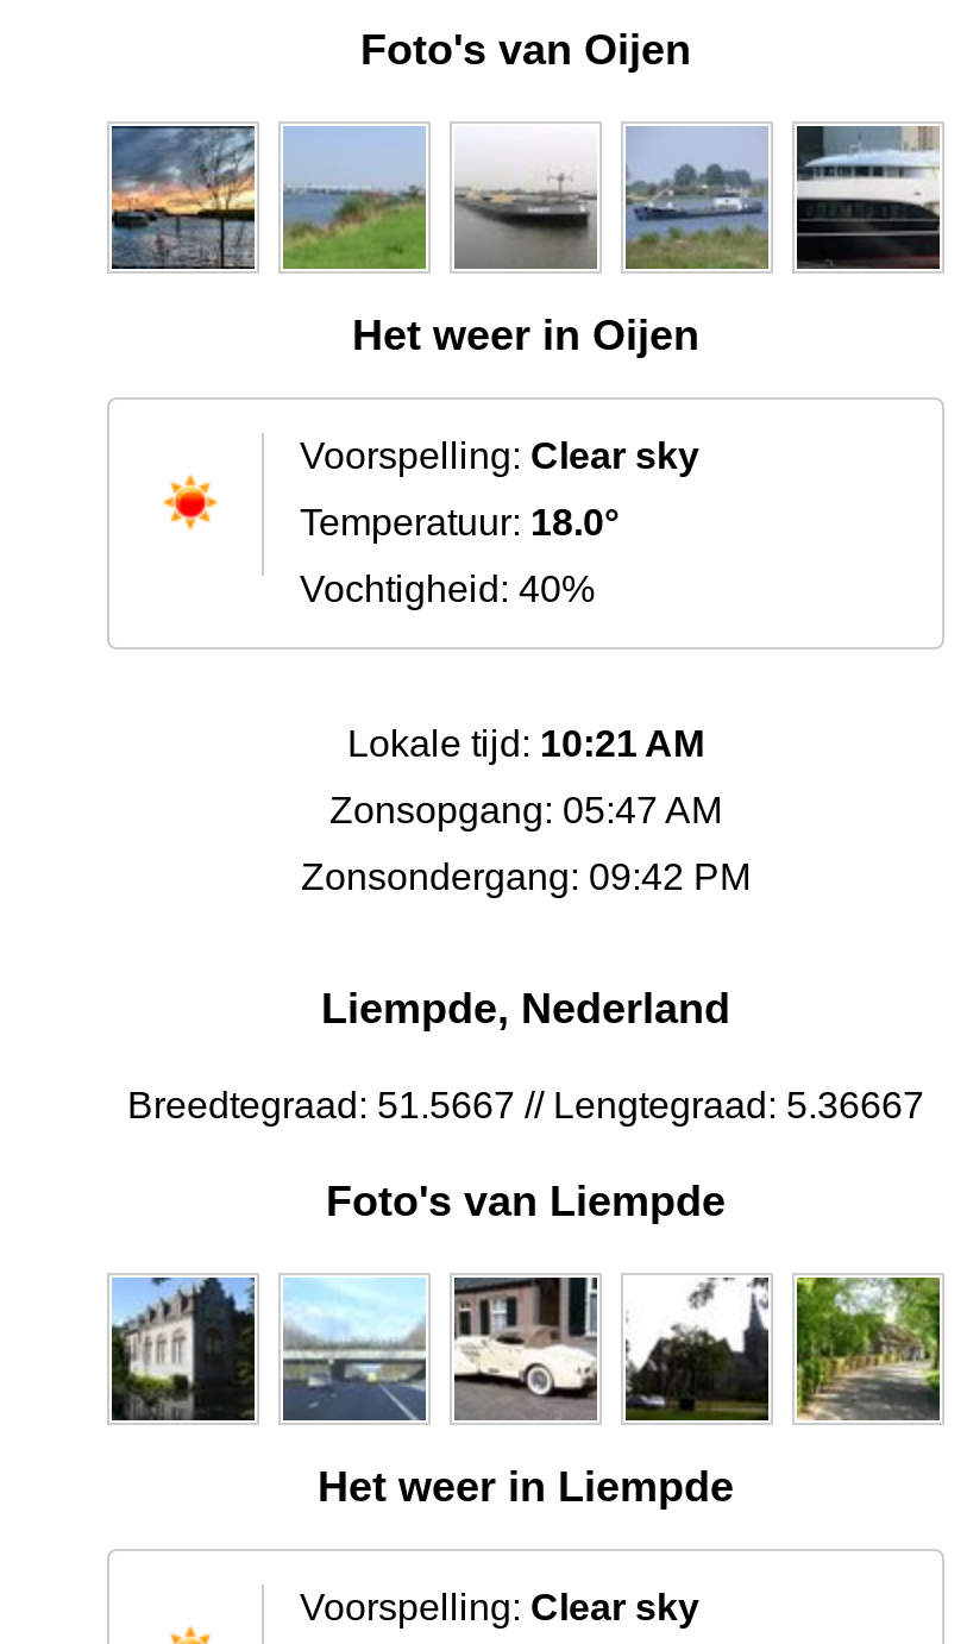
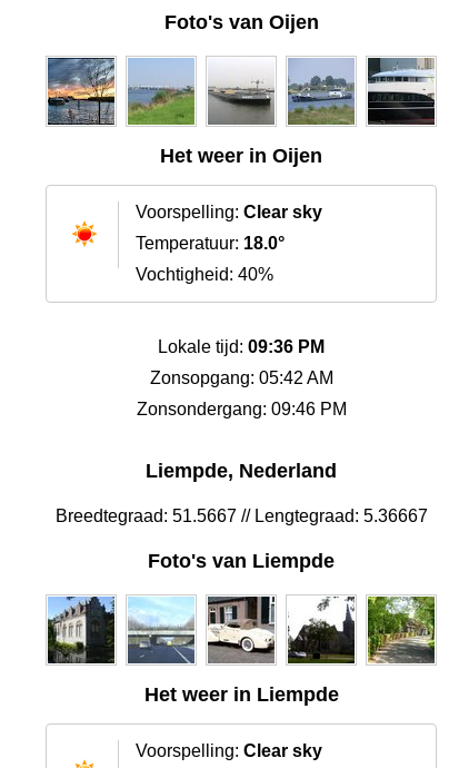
[347,724,704,764] Lokale tijd: 10:21 AM -> [158,338,325,357] Lokale tijd: 09:36 PM
[329,791,722,831] Zonsopgang: 05:47 AM -> [149,369,333,388] Zonsopgang: 05:42 AM
[301,857,751,898] Zonsondergang: 09:42 PM -> [136,400,346,419] Zonsondergang: 09:46 PM

